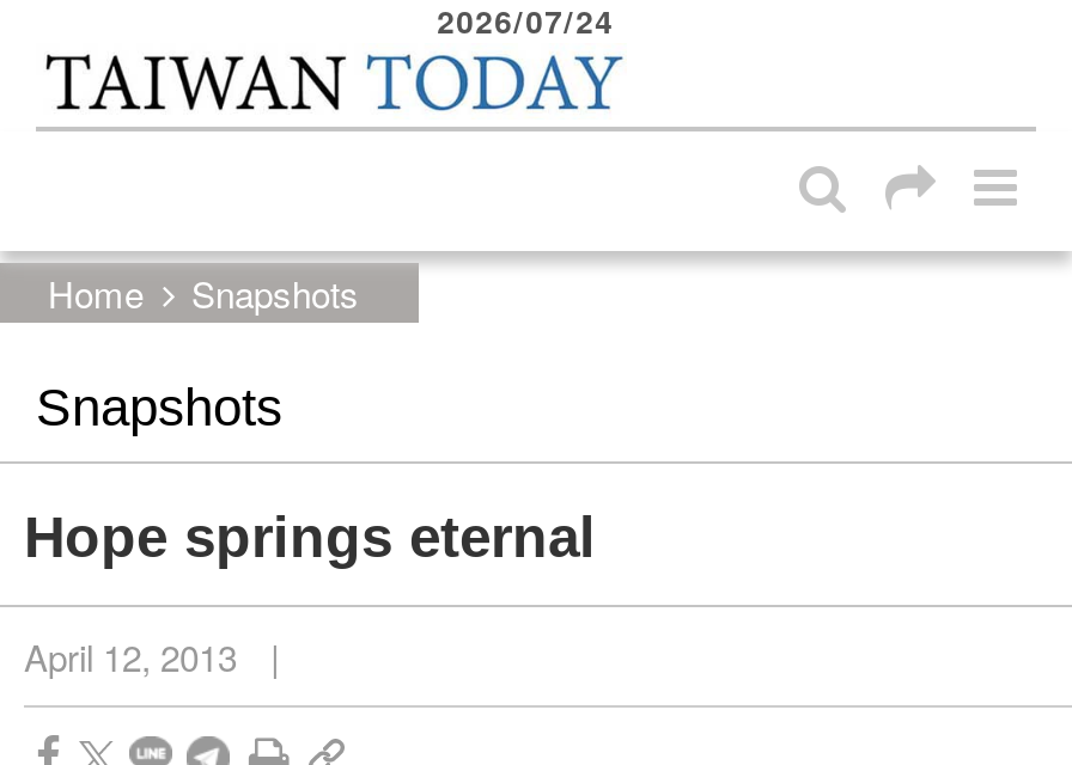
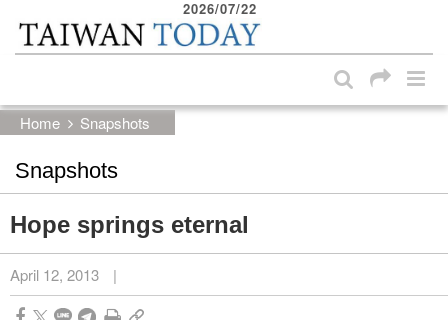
[437,0,614,43] 2026/07/24 -> [183,0,257,18] 2026/07/22

